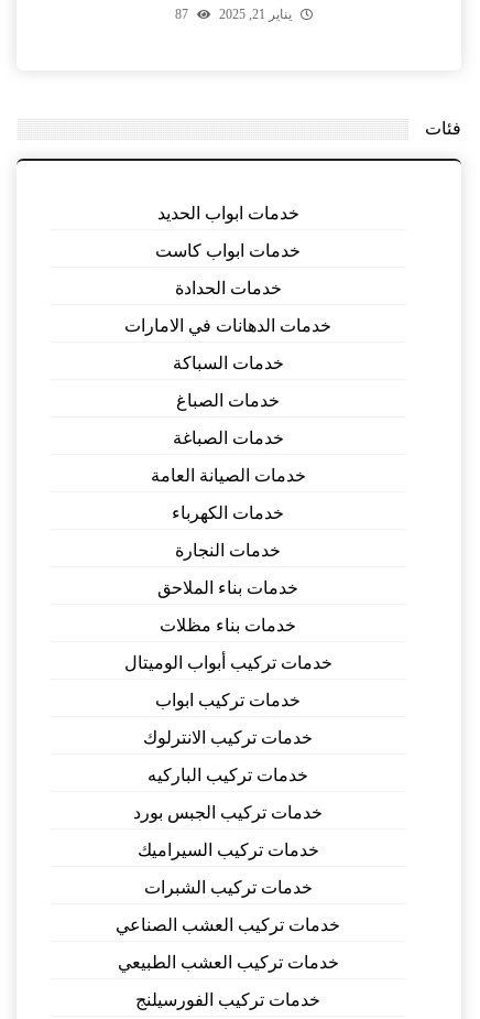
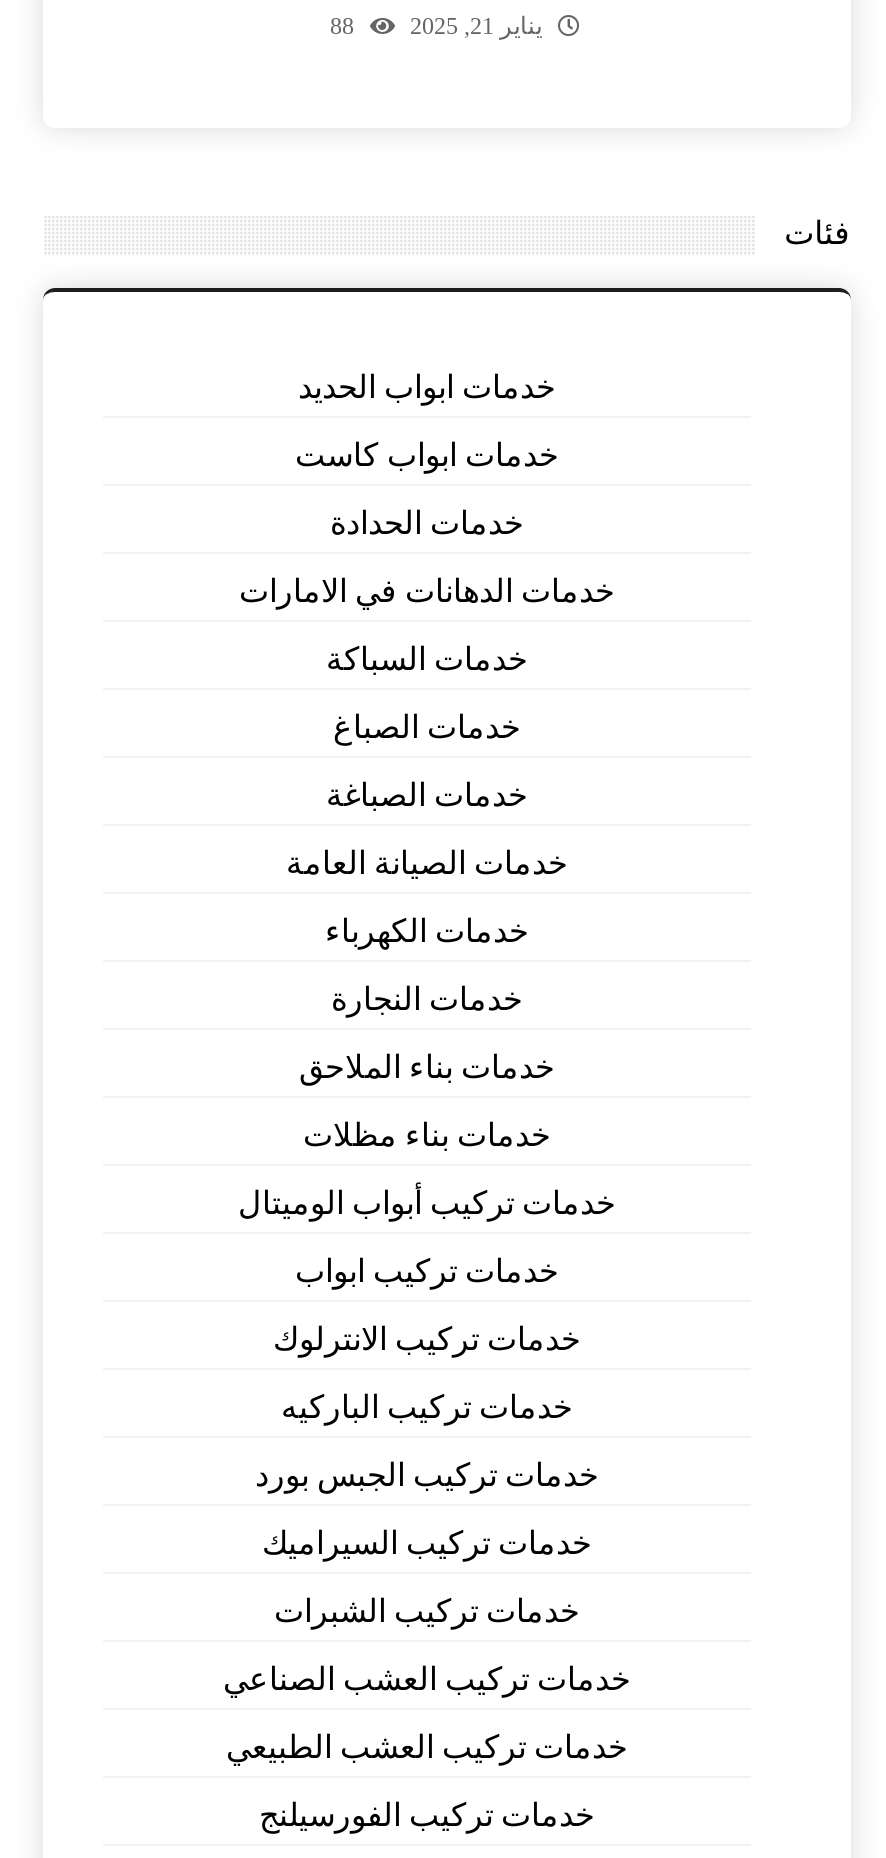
[174,6,188,22] 87 -> [330,11,354,39] 88

